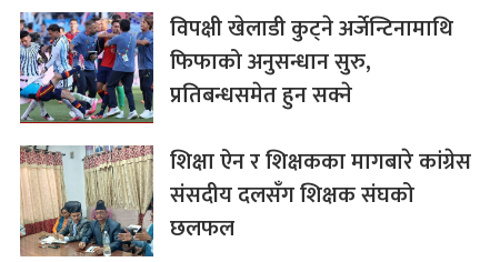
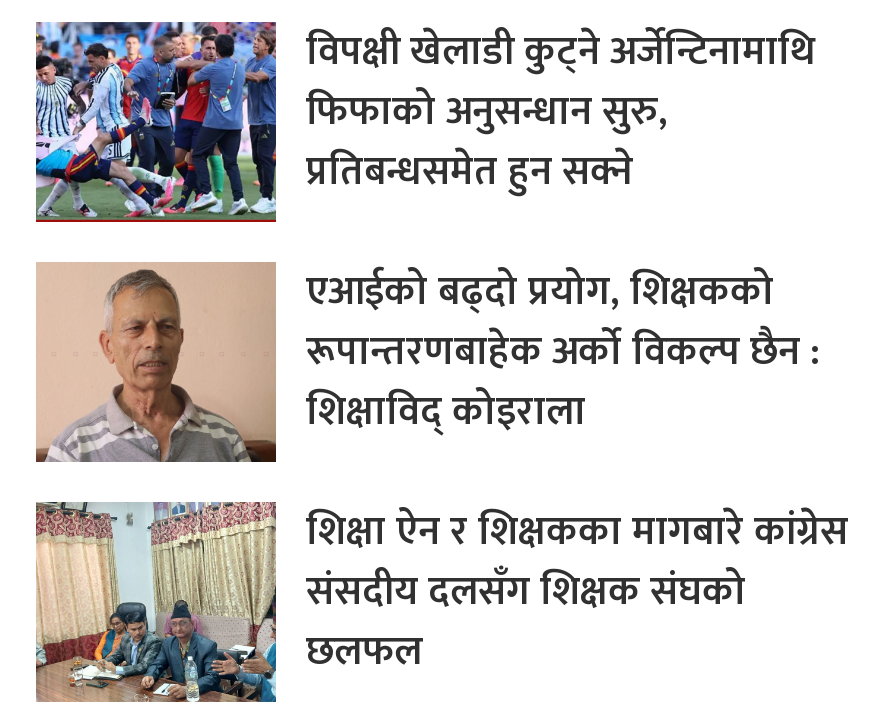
none -> [36,257,818,464] [image] | एआईको बढ्दो प्रयोग, शिक्षकको | रूपान्तरणबाहेक अर्को विकल्प छैन : | शिक्षाविद् कोइराला

